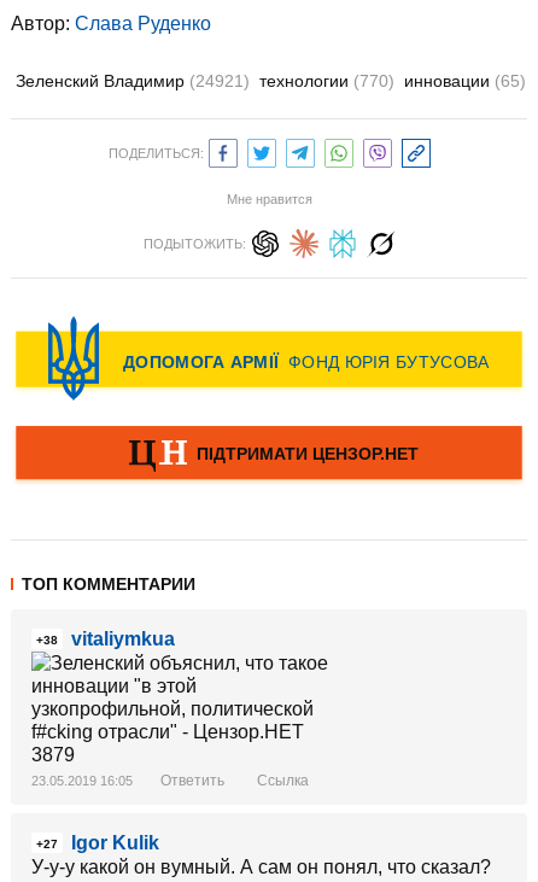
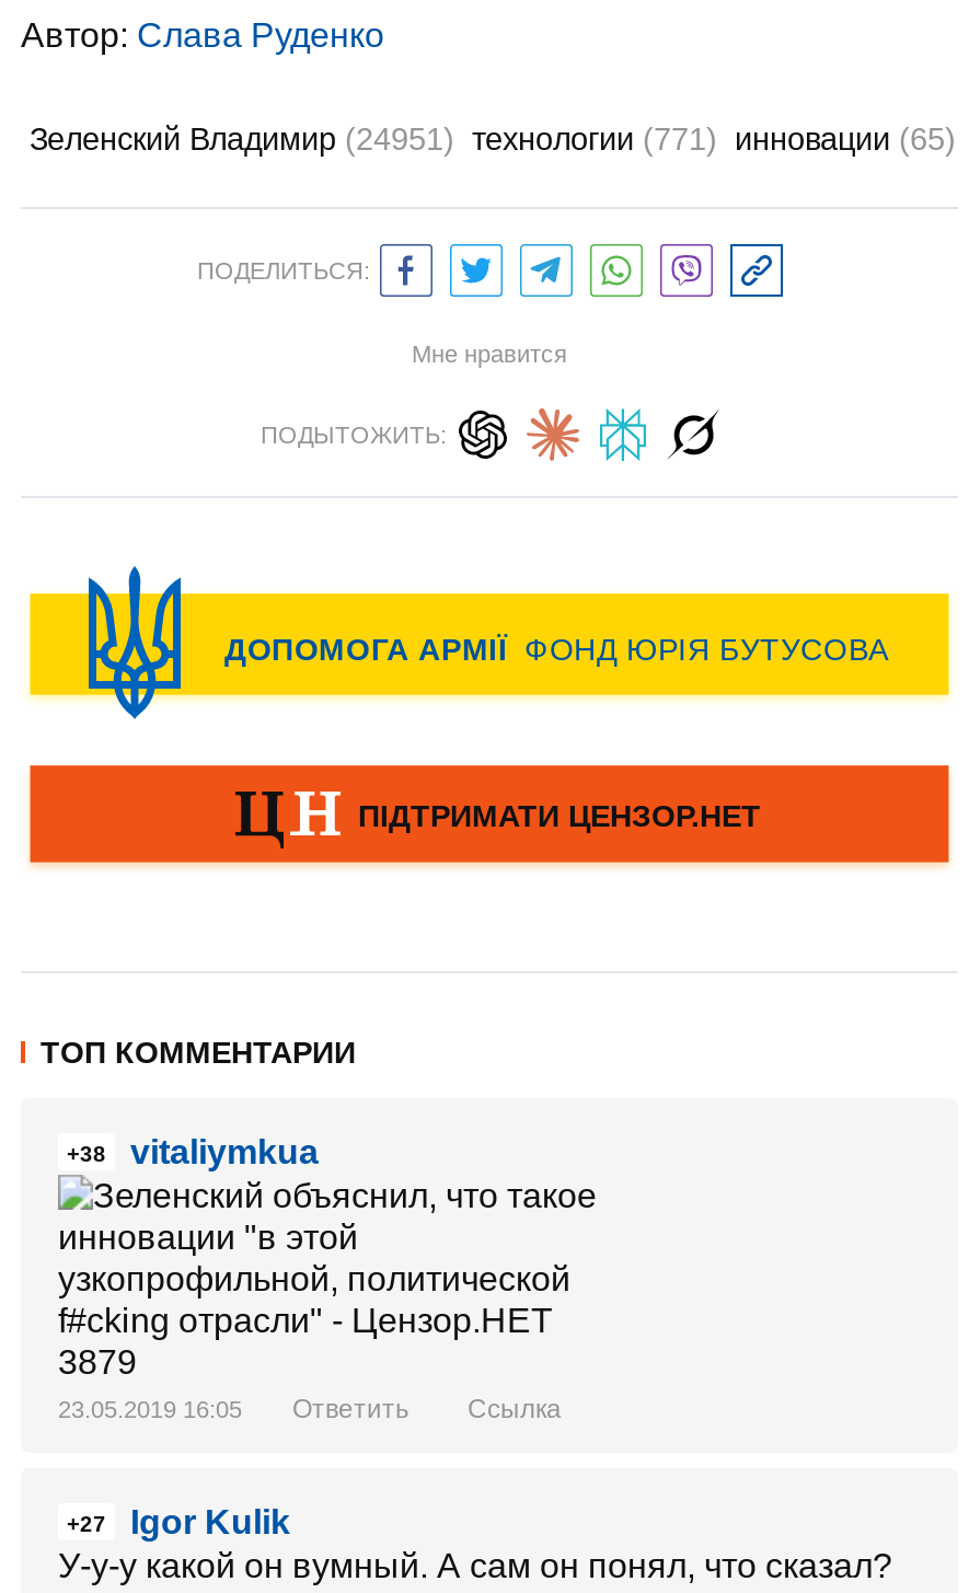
[16,71,526,90] Зеленский Владимир (24921) технологии (770) инновации (65) -> [30,122,956,157] Зеленский Владимир (24951) технологии (771) инновации (65)

